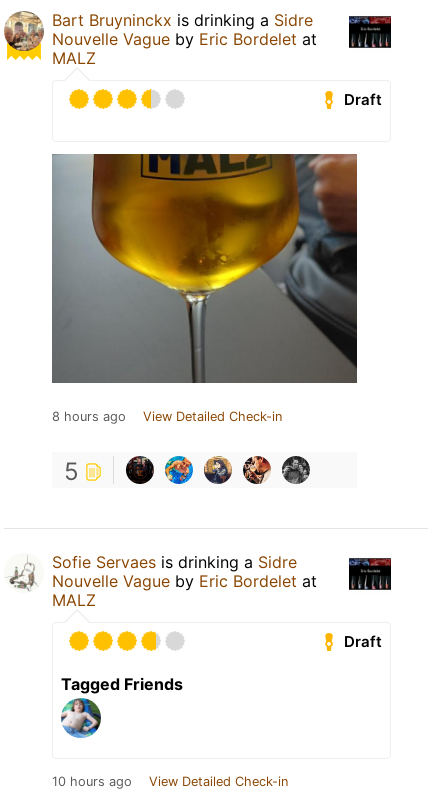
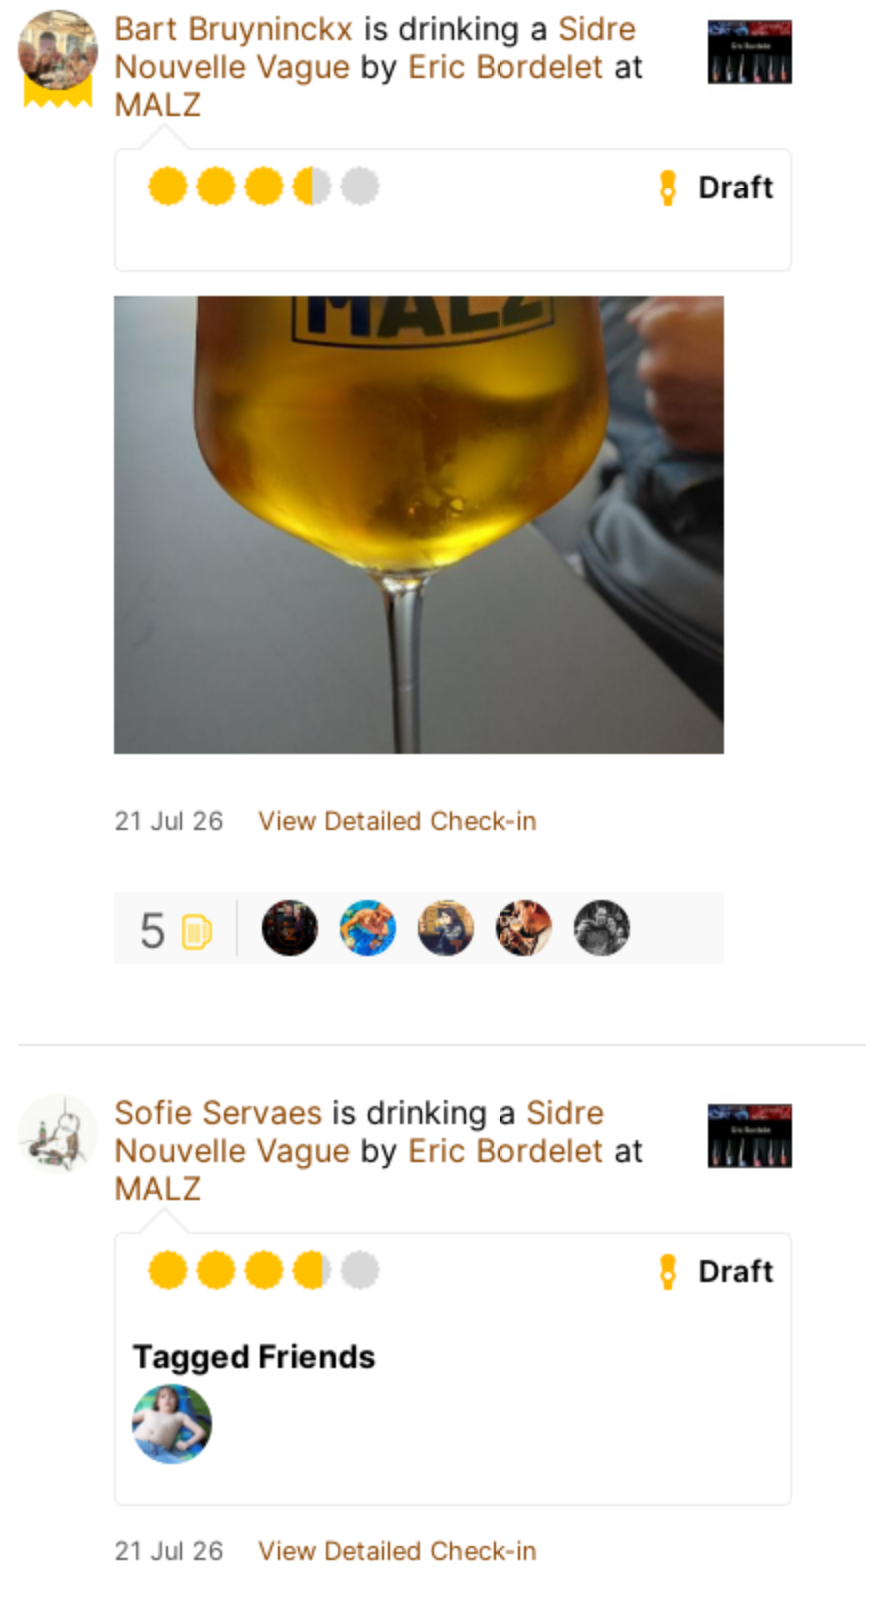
[52,409,282,424] 8 hours ago View Detailed Check-in -> [114,807,536,837] 21 Jul 26 View Detailed Check-in
[52,774,288,789] 10 hours ago View Detailed Check-in -> [114,1537,536,1567] 21 Jul 26 View Detailed Check-in

